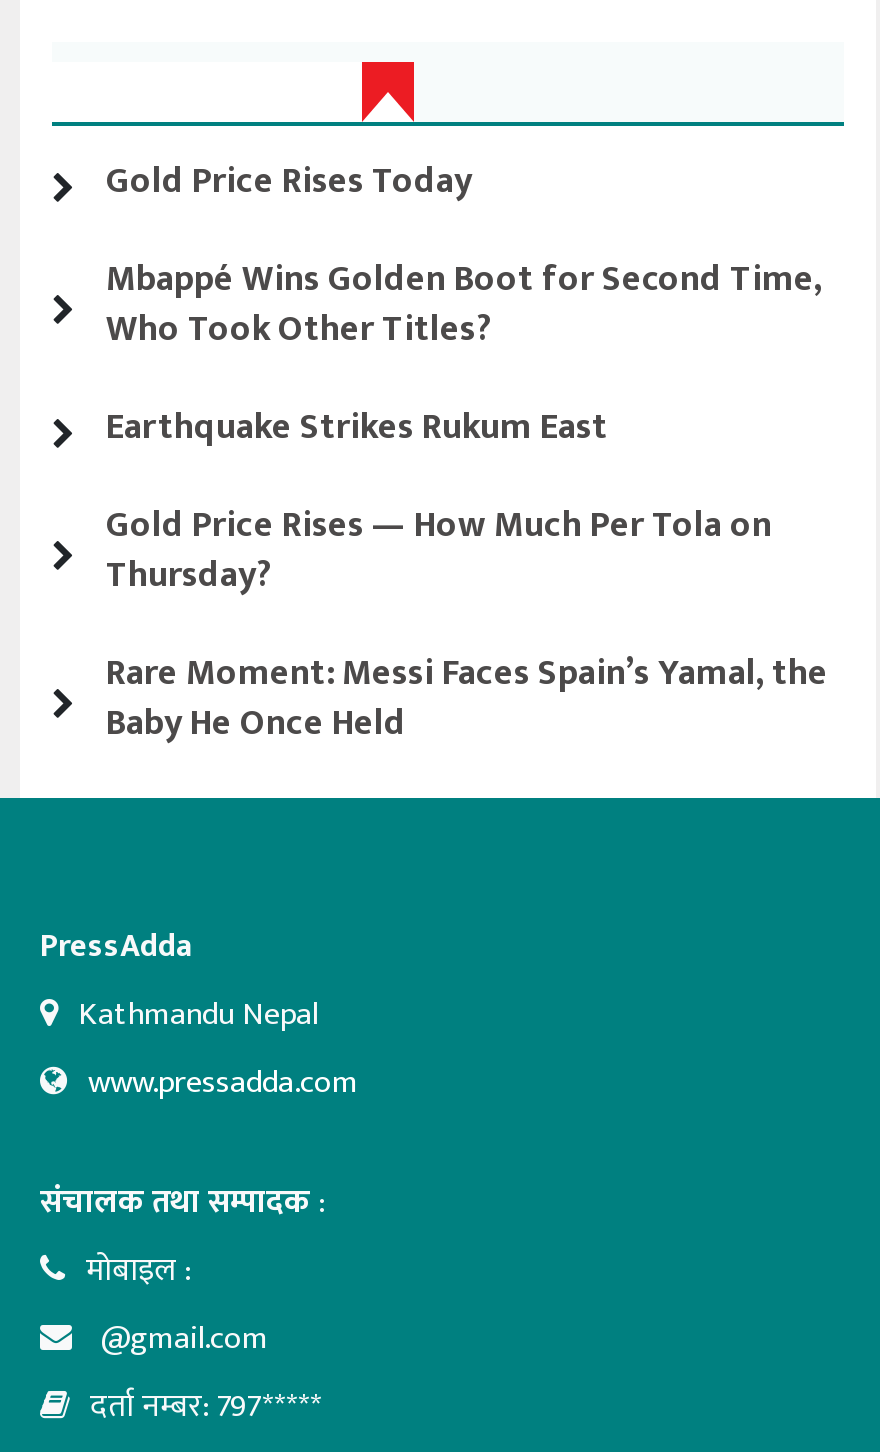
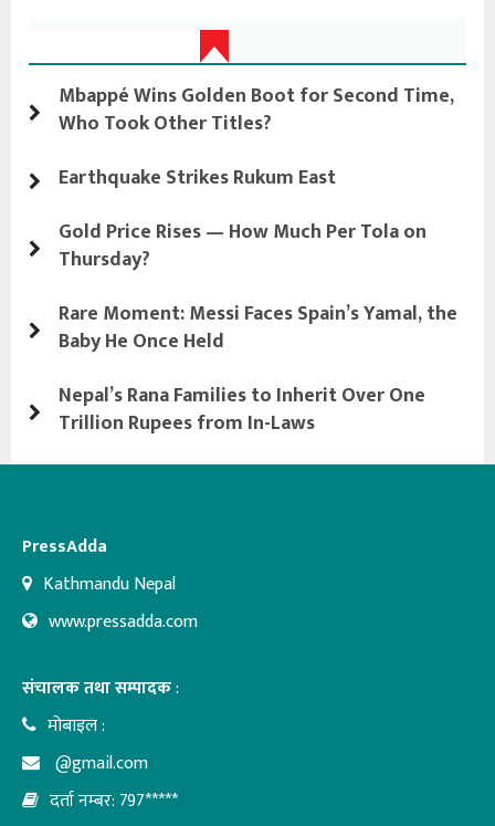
[106,153,472,213] Gold Price Rises Today -> none
moved [106,251,828,755] -> [59,80,457,359]: Mbappé Wins Golden Boot for Second Time, | Who Took Other Titles? | Earthquake Strikes Rukum East | Gold Price Rises — How Much Per Tola on | Thursday? | Rare Moment: Messi Faces Spain’s Yamal, the | Baby He Once Held
none -> [59,380,425,441] Nepal’s Rana Families to Inherit Over One | Trillion Rupees from In-Laws

